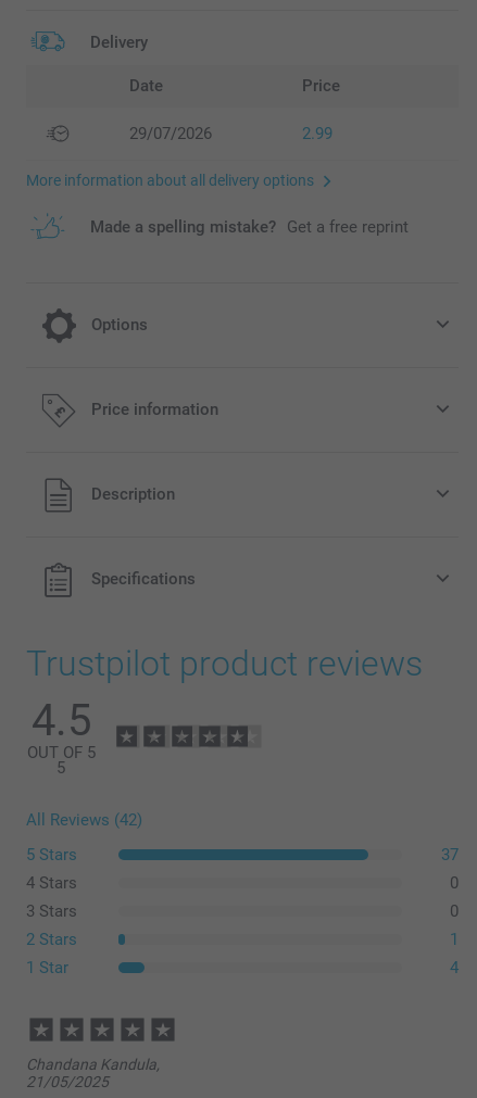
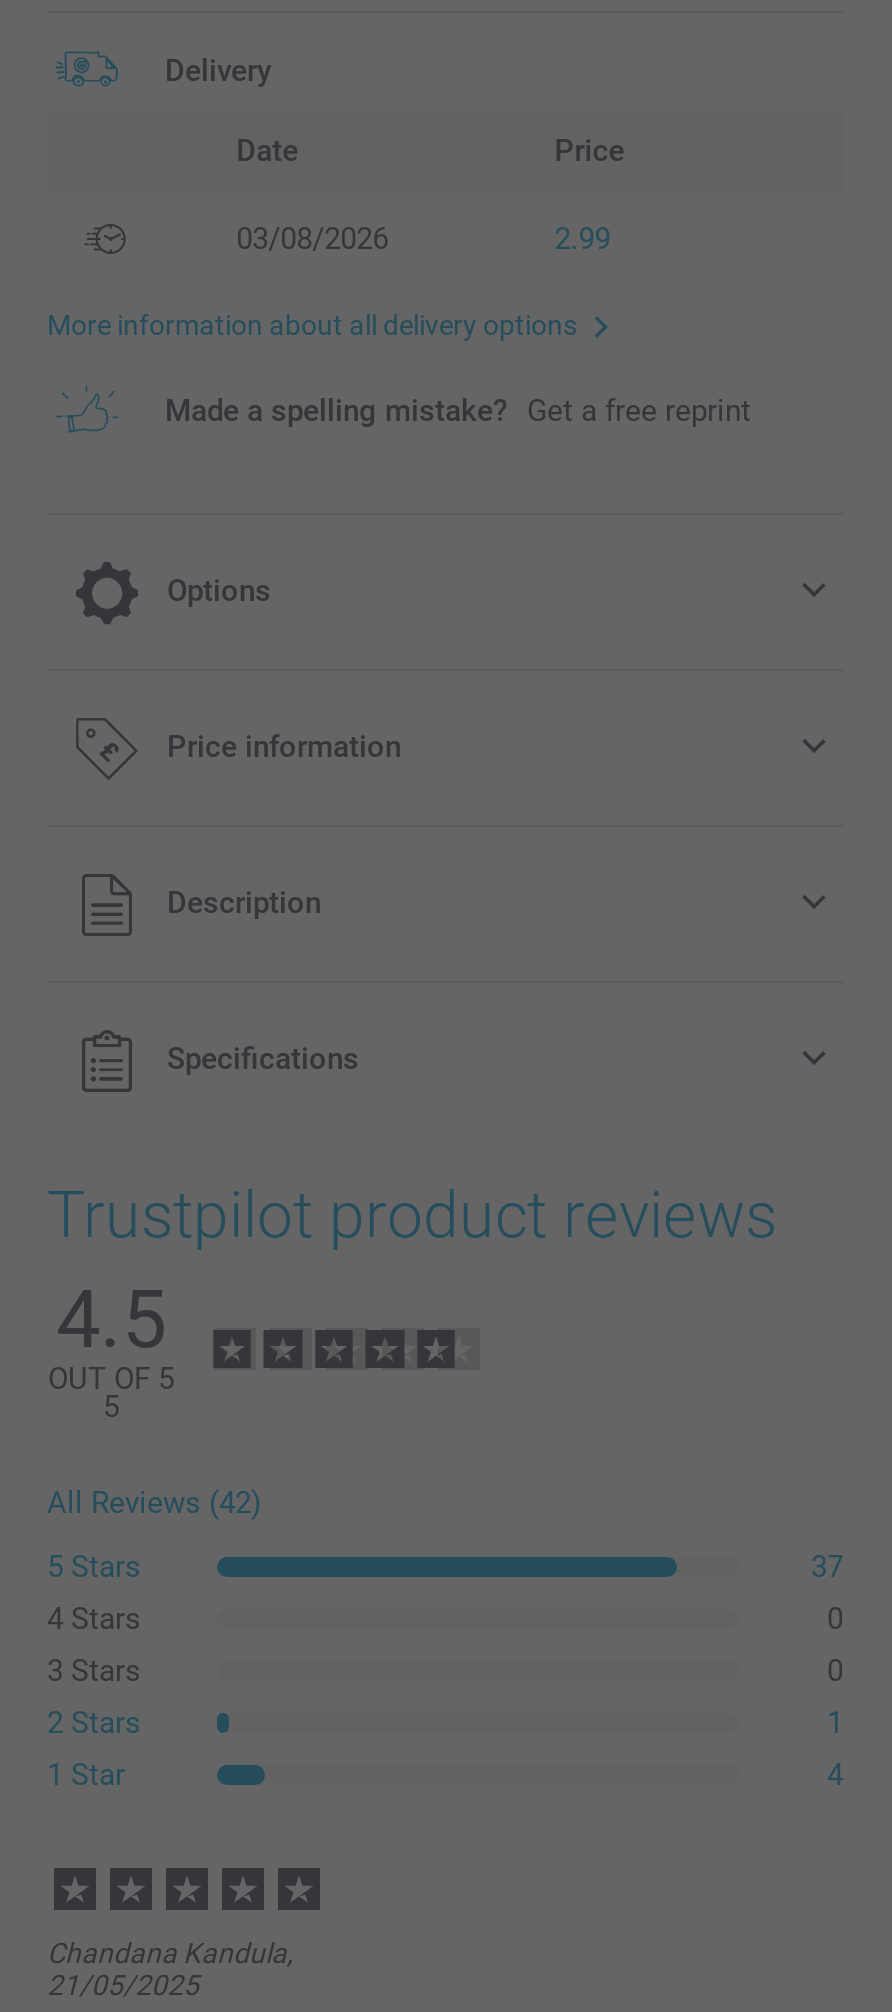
[129,124,211,143] 29/07/2026 -> [236,221,388,257] 03/08/2026

